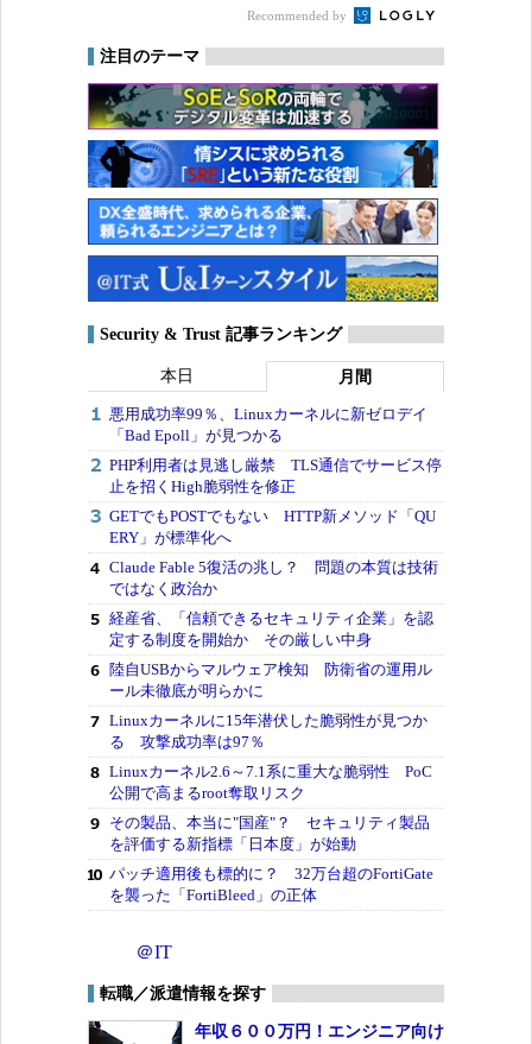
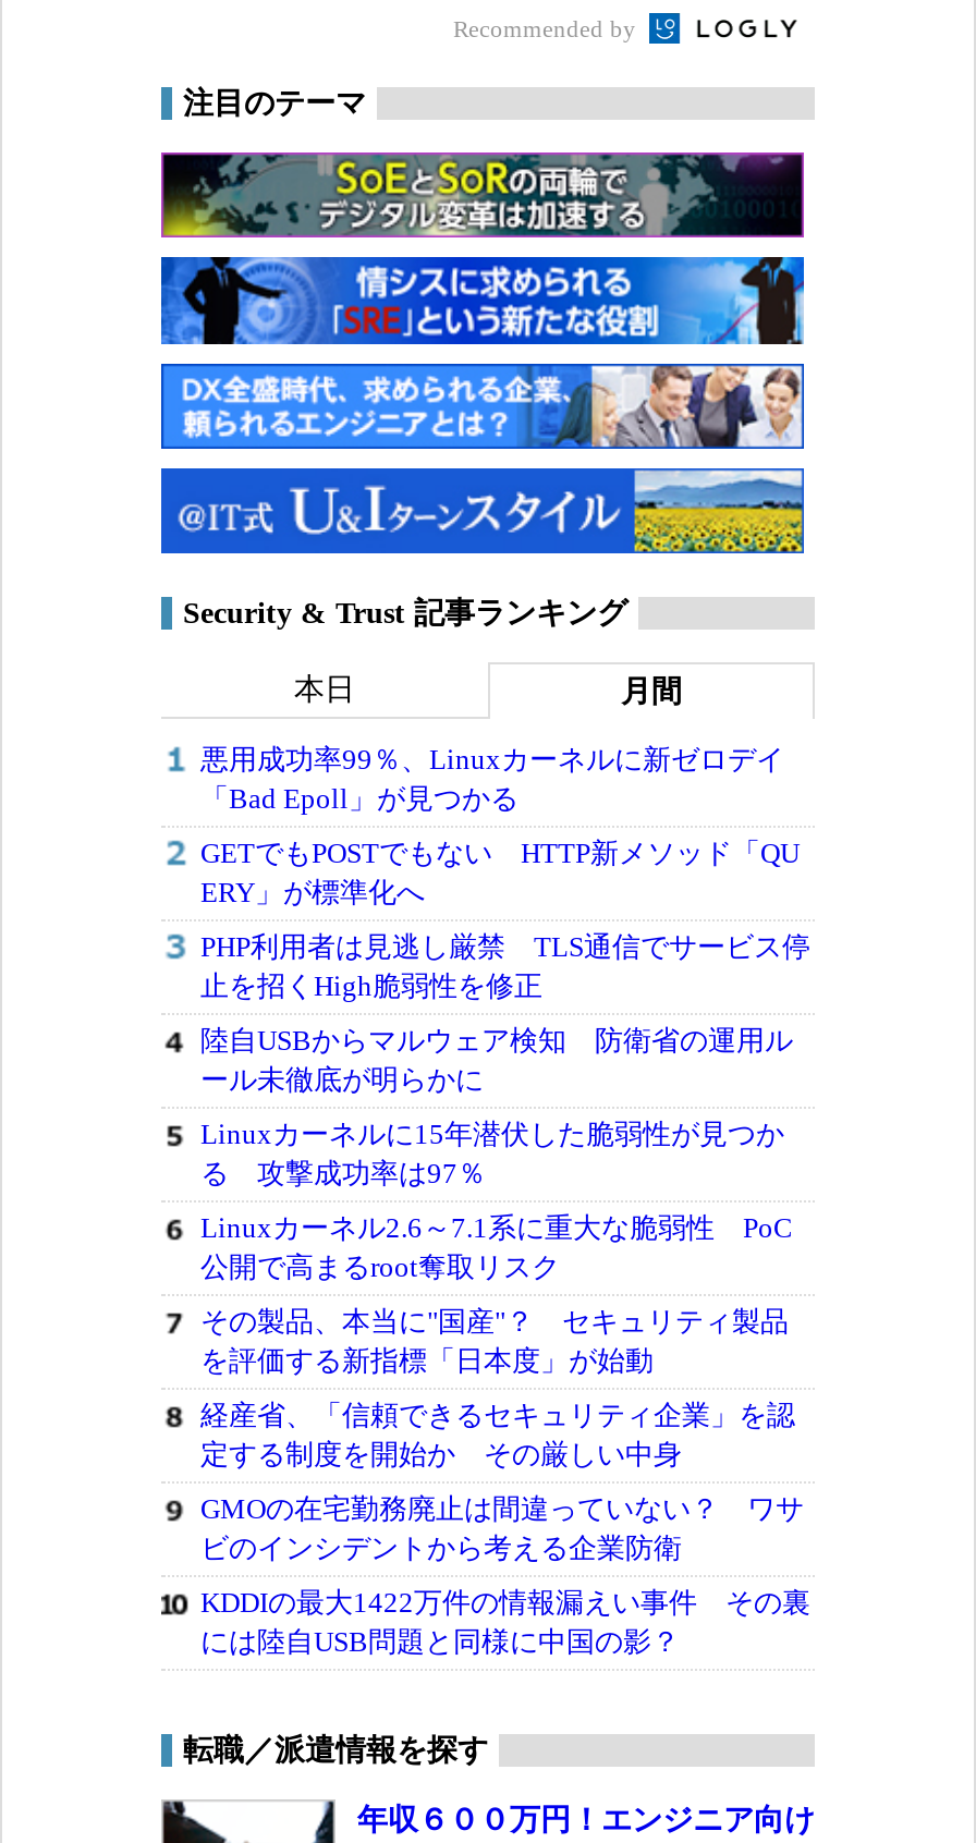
moved [109,457,442,496] -> [200,931,810,1003]: PHP利用者は見逃し厳禁 TLS通信でサービス停 | 止を招くHigh脆弱性を修正
moved [109,508,436,547] -> [200,837,800,909]: GETでもPOSTでもない HTTP新メソッド「QU | ERY」が標準化へ
[109,559,438,598] Claude Fable 5復活の兆し？ 問題の本質は技術 | ではなく政治か -> none
moved [109,610,433,649] -> [200,1399,795,1471]: 経産省、「信頼できるセキュリティ企業」を認 | 定する制度を開始か その厳しい中身
moved [109,661,432,853] -> [200,1025,793,1378]: 陸自USBからマルウェア検知 防衛省の運用ル | ール未徹底が明らかに | Linuxカーネルに15年潜伏した脆弱性が見つか | る 攻撃成功率は97％ | Linuxカーネル2.6～7.1系に重大な脆弱性 PoC | 公開で高まるroot奪取リスク | その製品、本当に"国産"？ セキュリティ製品 | を評価する新指標「日本度」が始動
[109,865,433,963] パッチ適用後も標的に？ 32万台超のFortiGate | を襲った「FortiBleed」の正体 | ＠IT -> [200,1493,810,1659] GMOの在宅勤務廃止は間違っていない？ ワサ | ビのインシデントから考える企業防衛 | KDDIの最大1422万件の情報漏えい事件 その裏 | には陸自USB問題と同様に中国の影？

